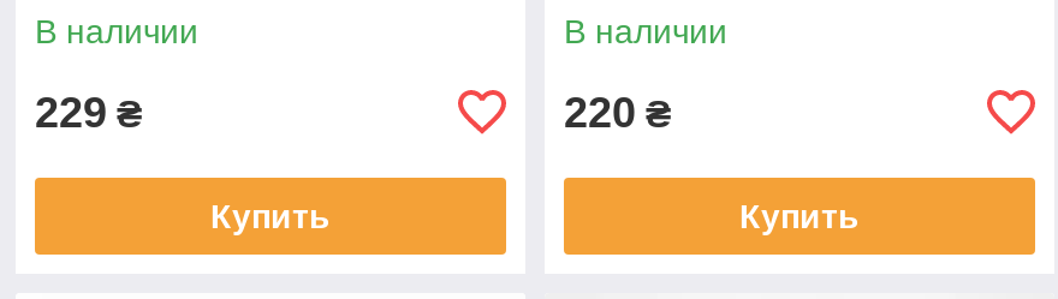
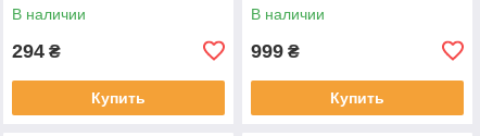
[35,88,143,136] 229 ₴ -> [12,40,61,62] 294 ₴
[564,88,672,136] 220 ₴ -> [251,40,300,62] 999 ₴

